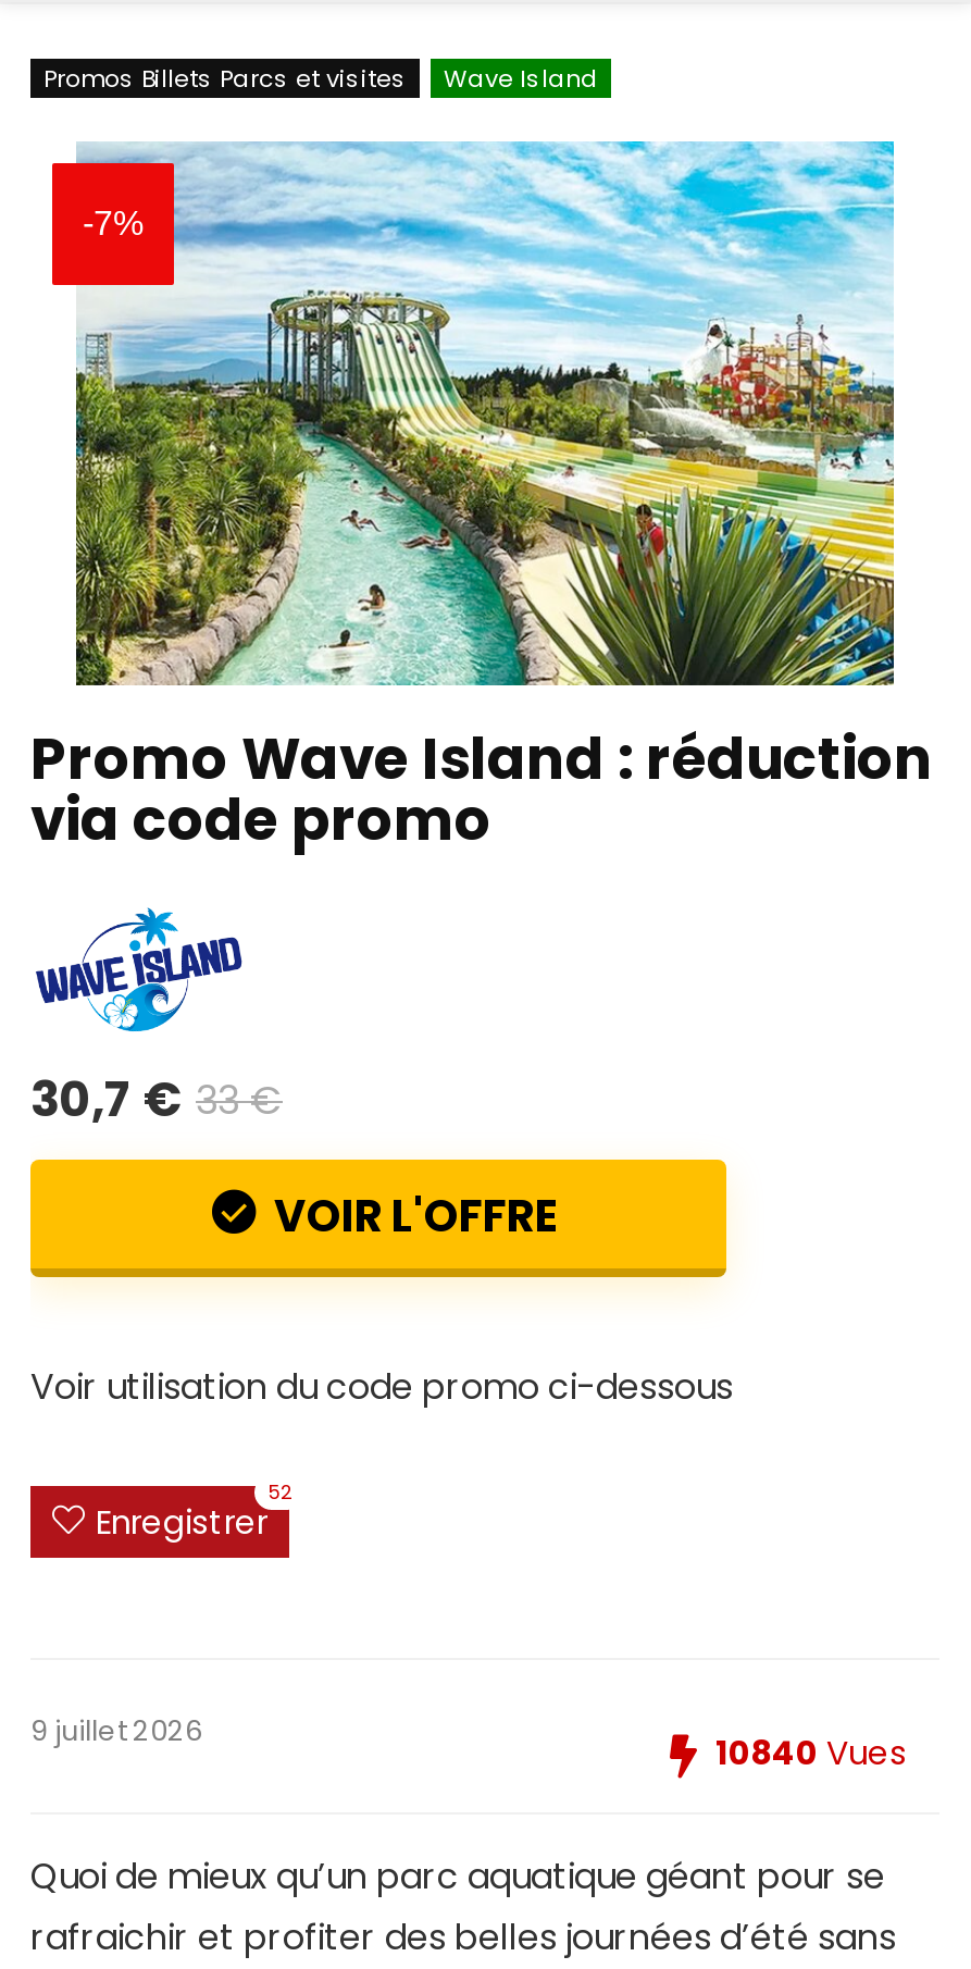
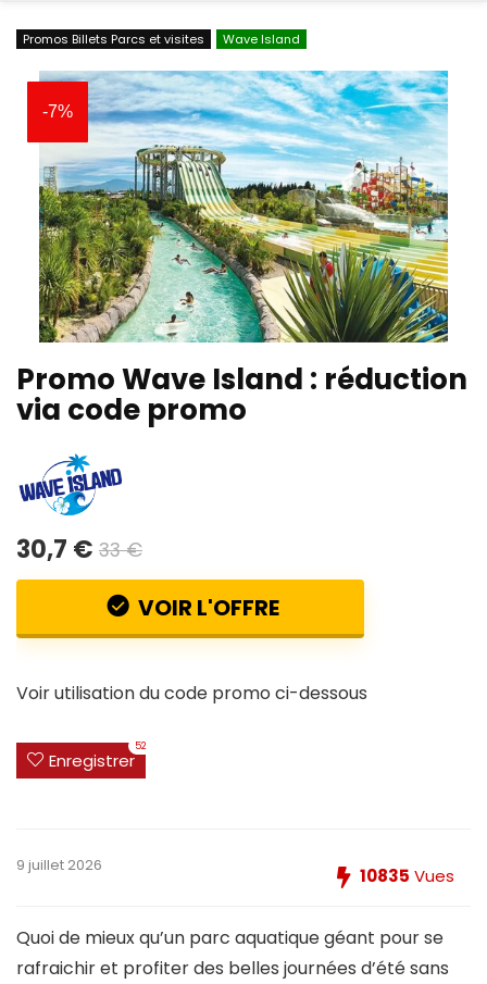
[715,1730,907,1775] 10840 Vues -> [360,864,454,887] 10835 Vues

